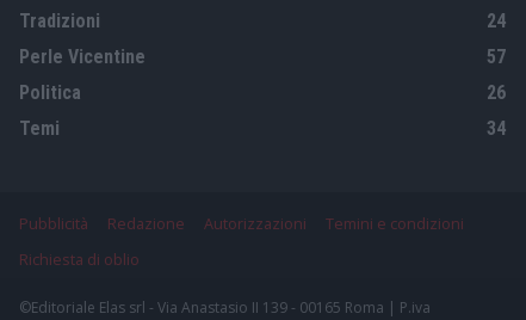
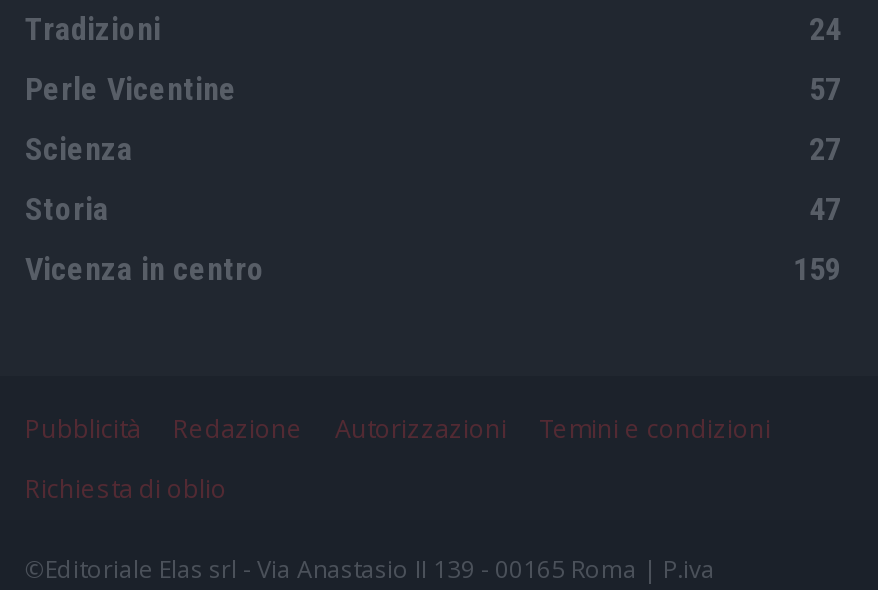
[19,81,506,139] Politica | 26 | Temi | 34 -> [25,129,841,287] Scienza | 27 | Storia | 47 | Vicenza in centro | 159

